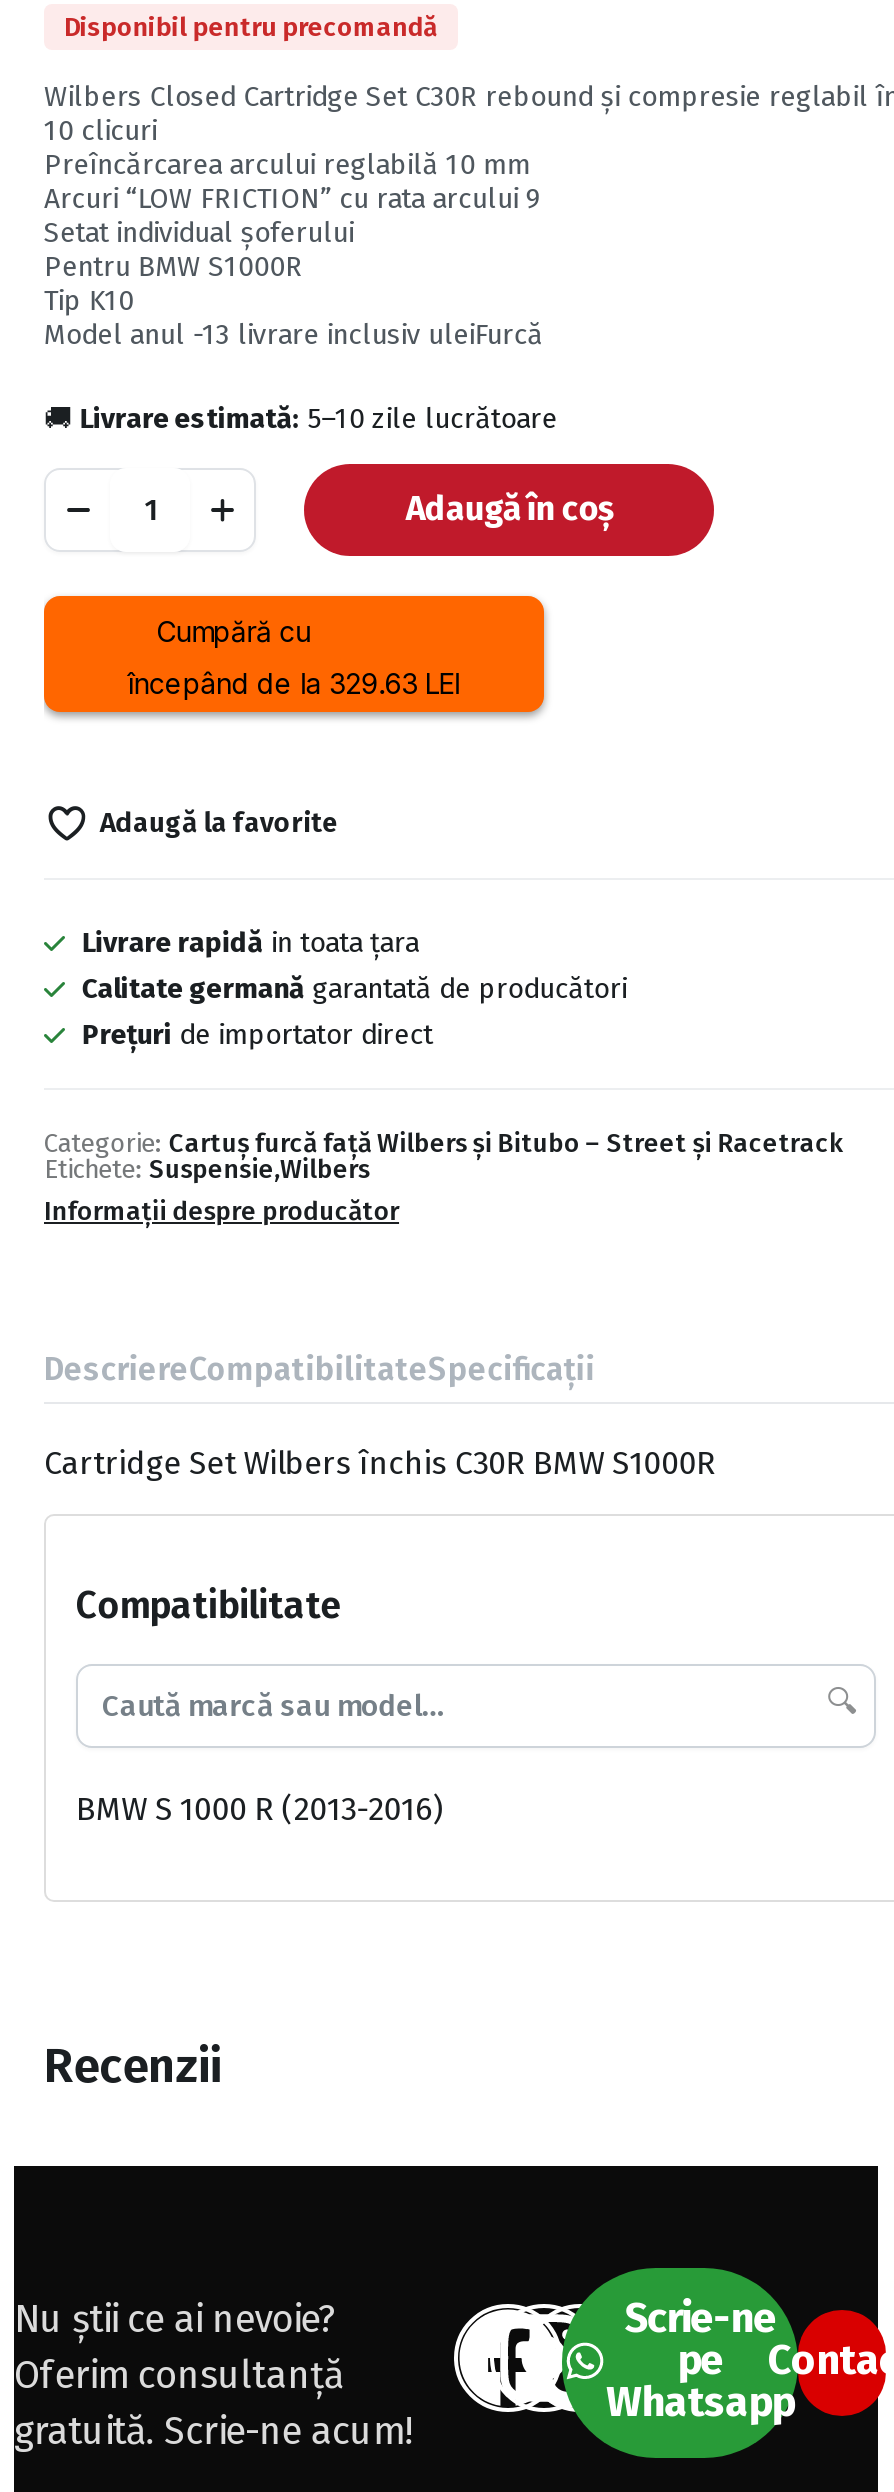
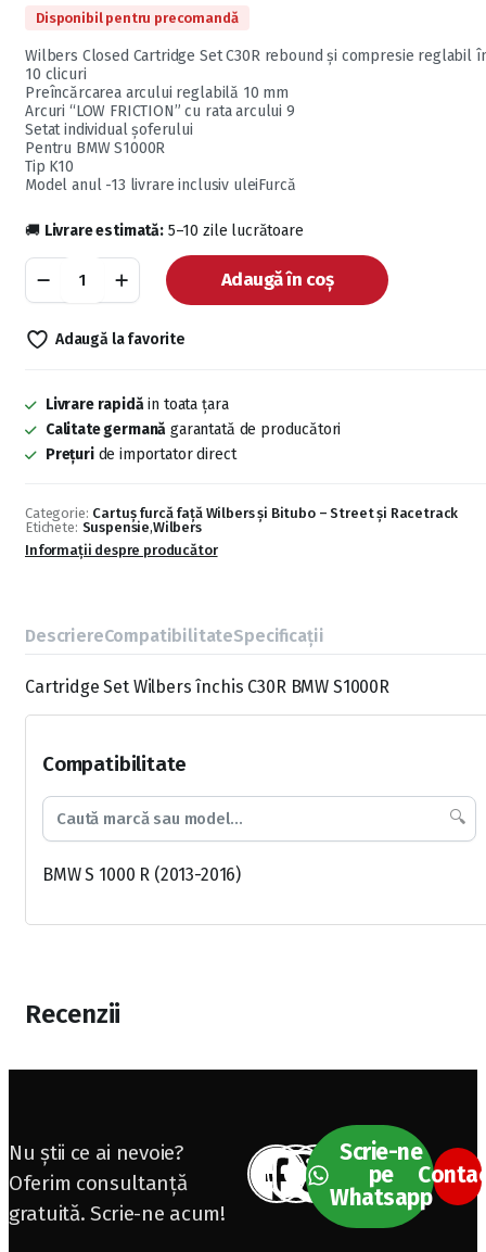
[42,594,548,718] [image] | Cumpără cu | începând de la 329.63 LEI -> none

